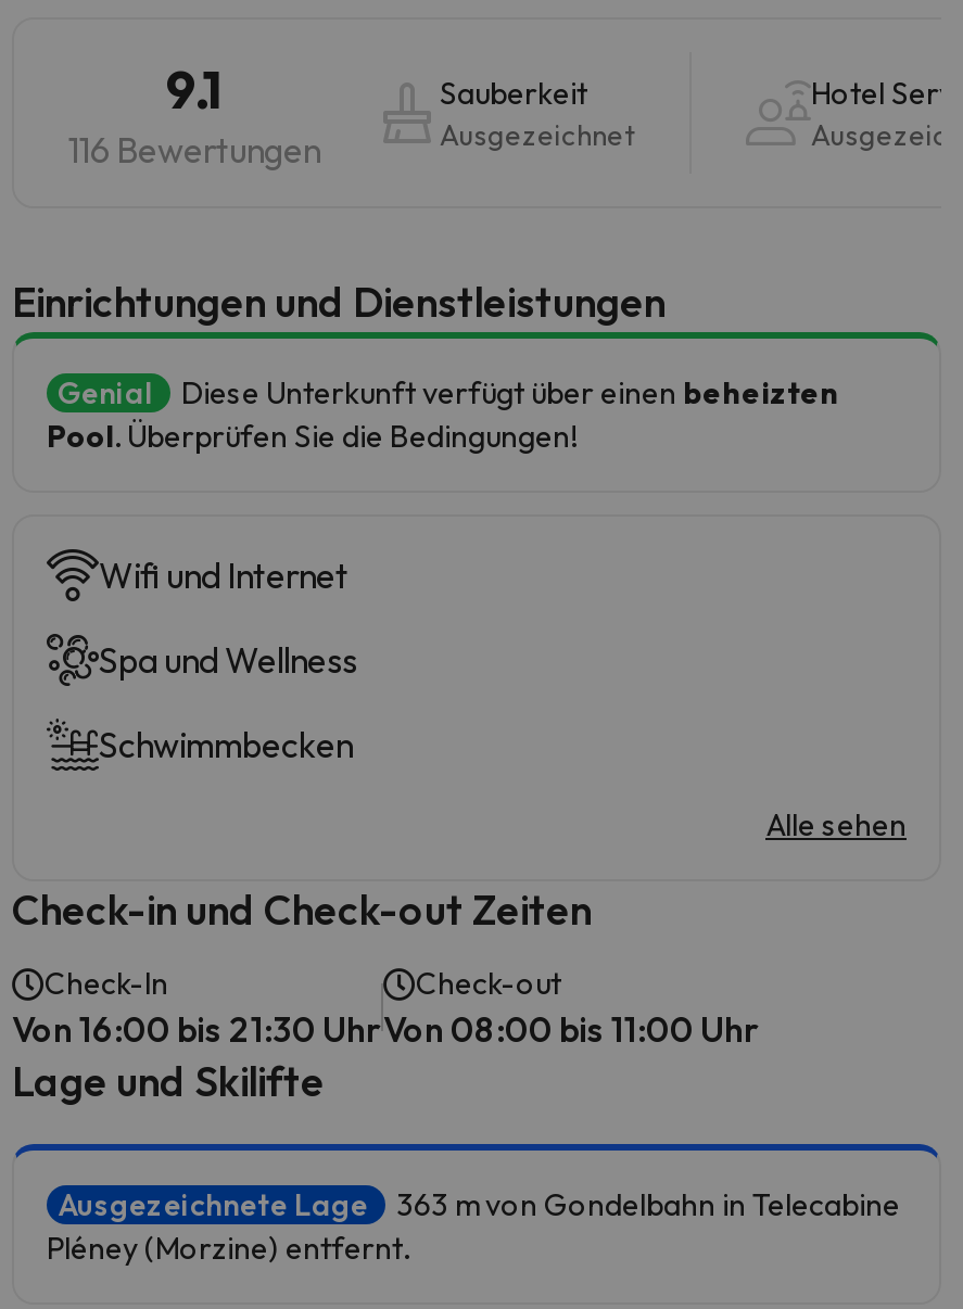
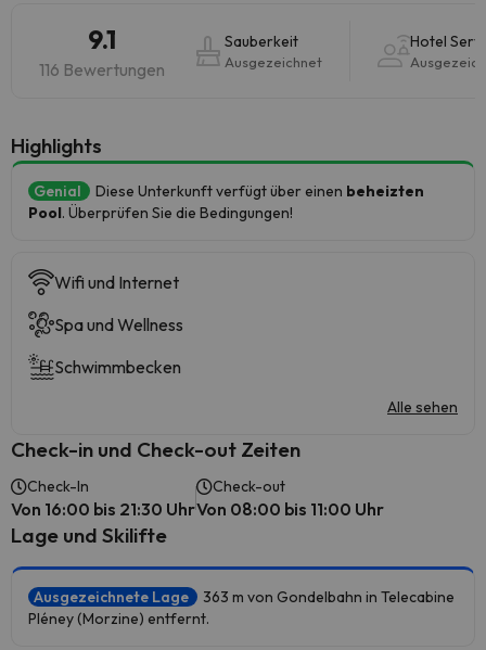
[12,276,666,328] Einrichtungen und Dienstleistungen -> [11,132,102,158] Highlights

